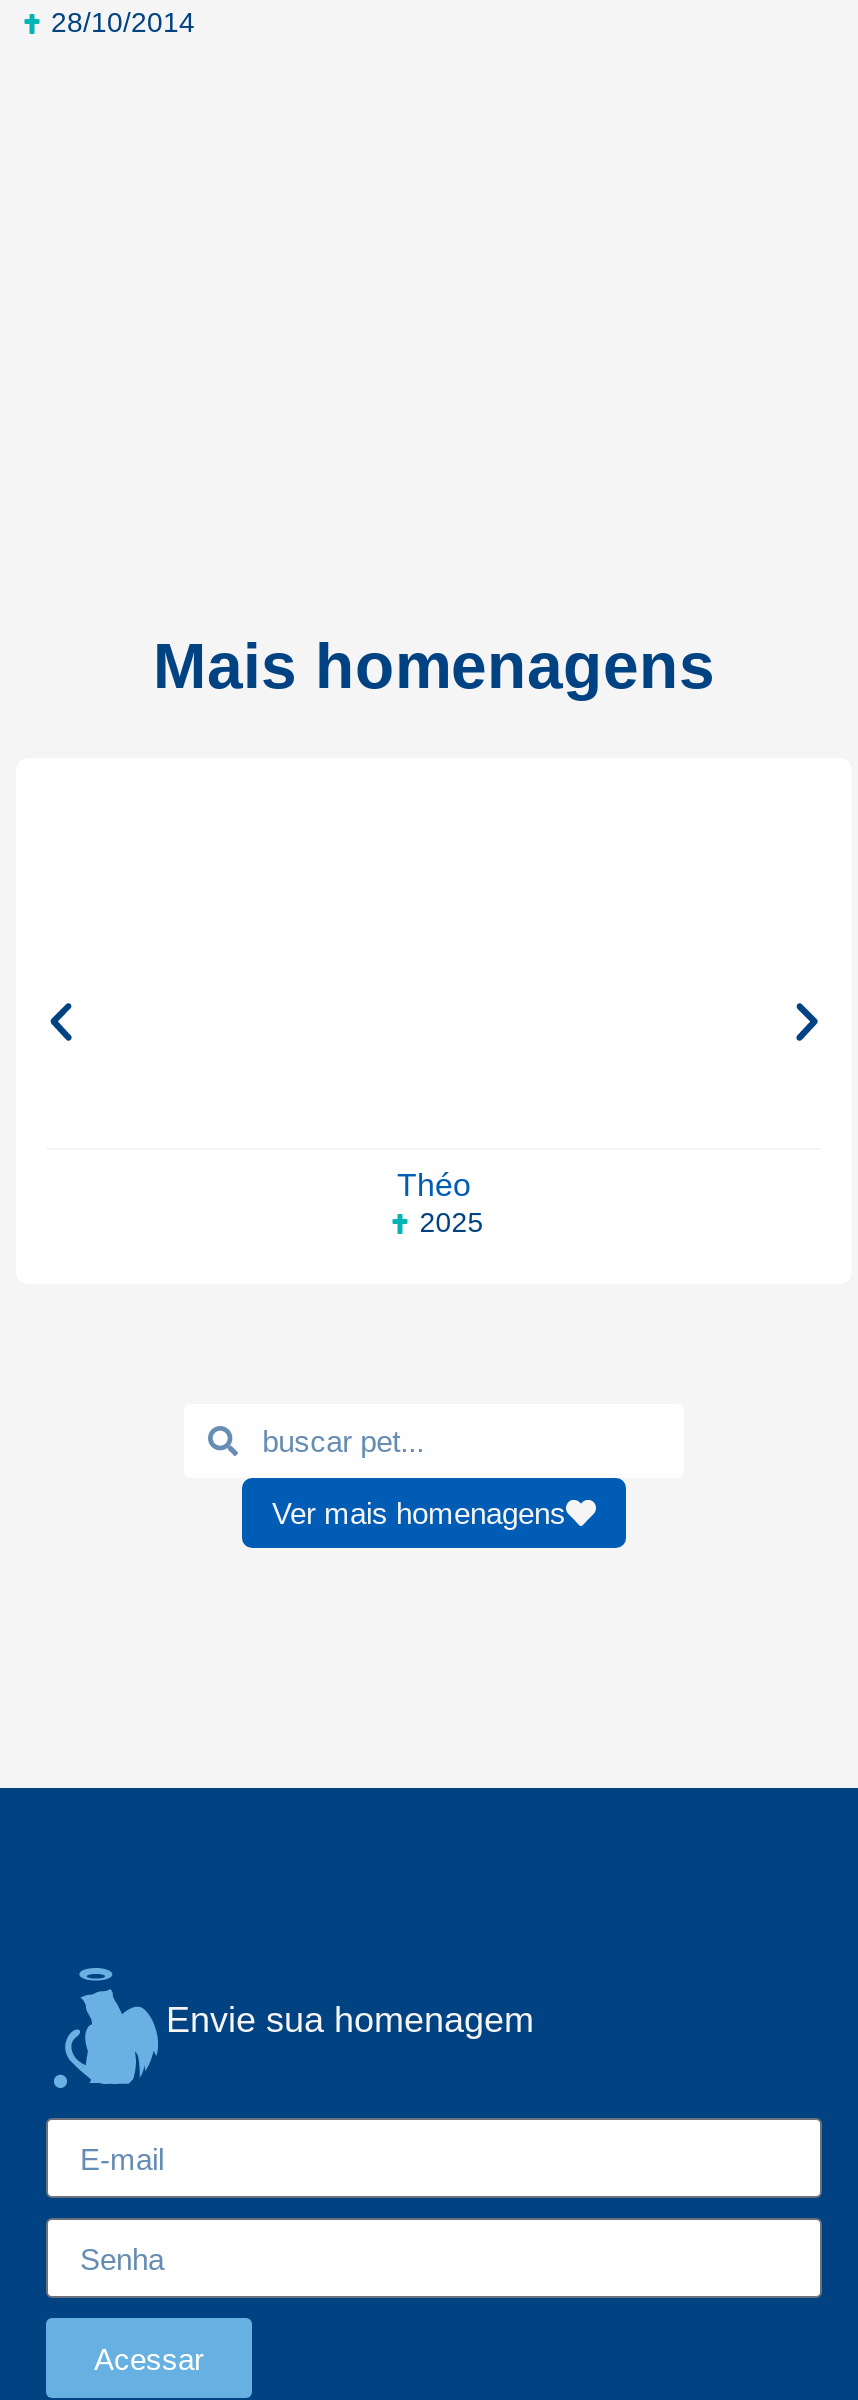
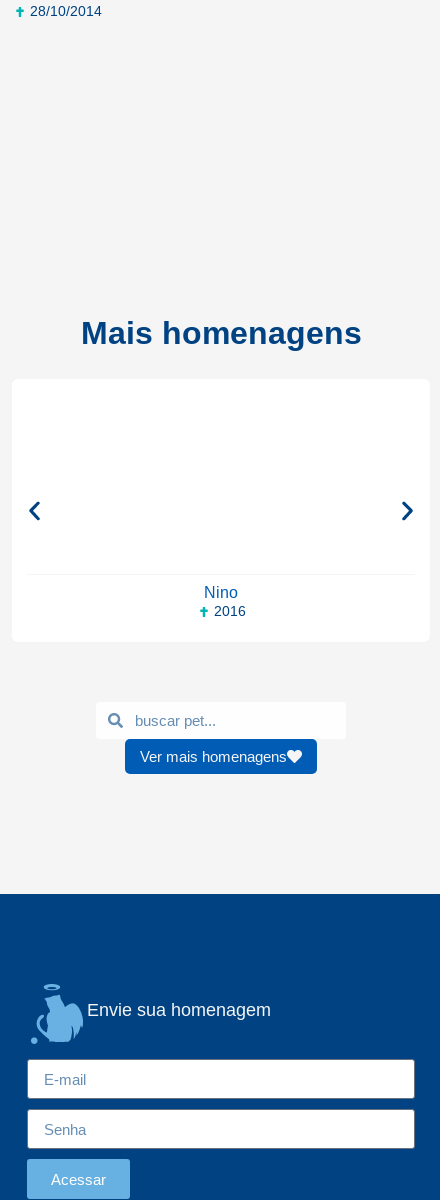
[397,1168,484,1238] Théo | 2025 -> [204,584,246,619] Nino | 2016

